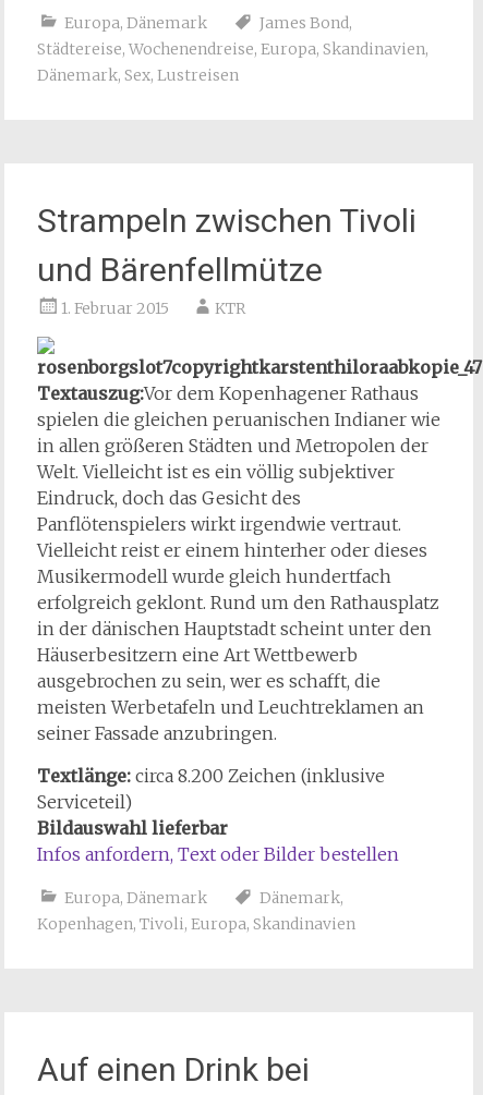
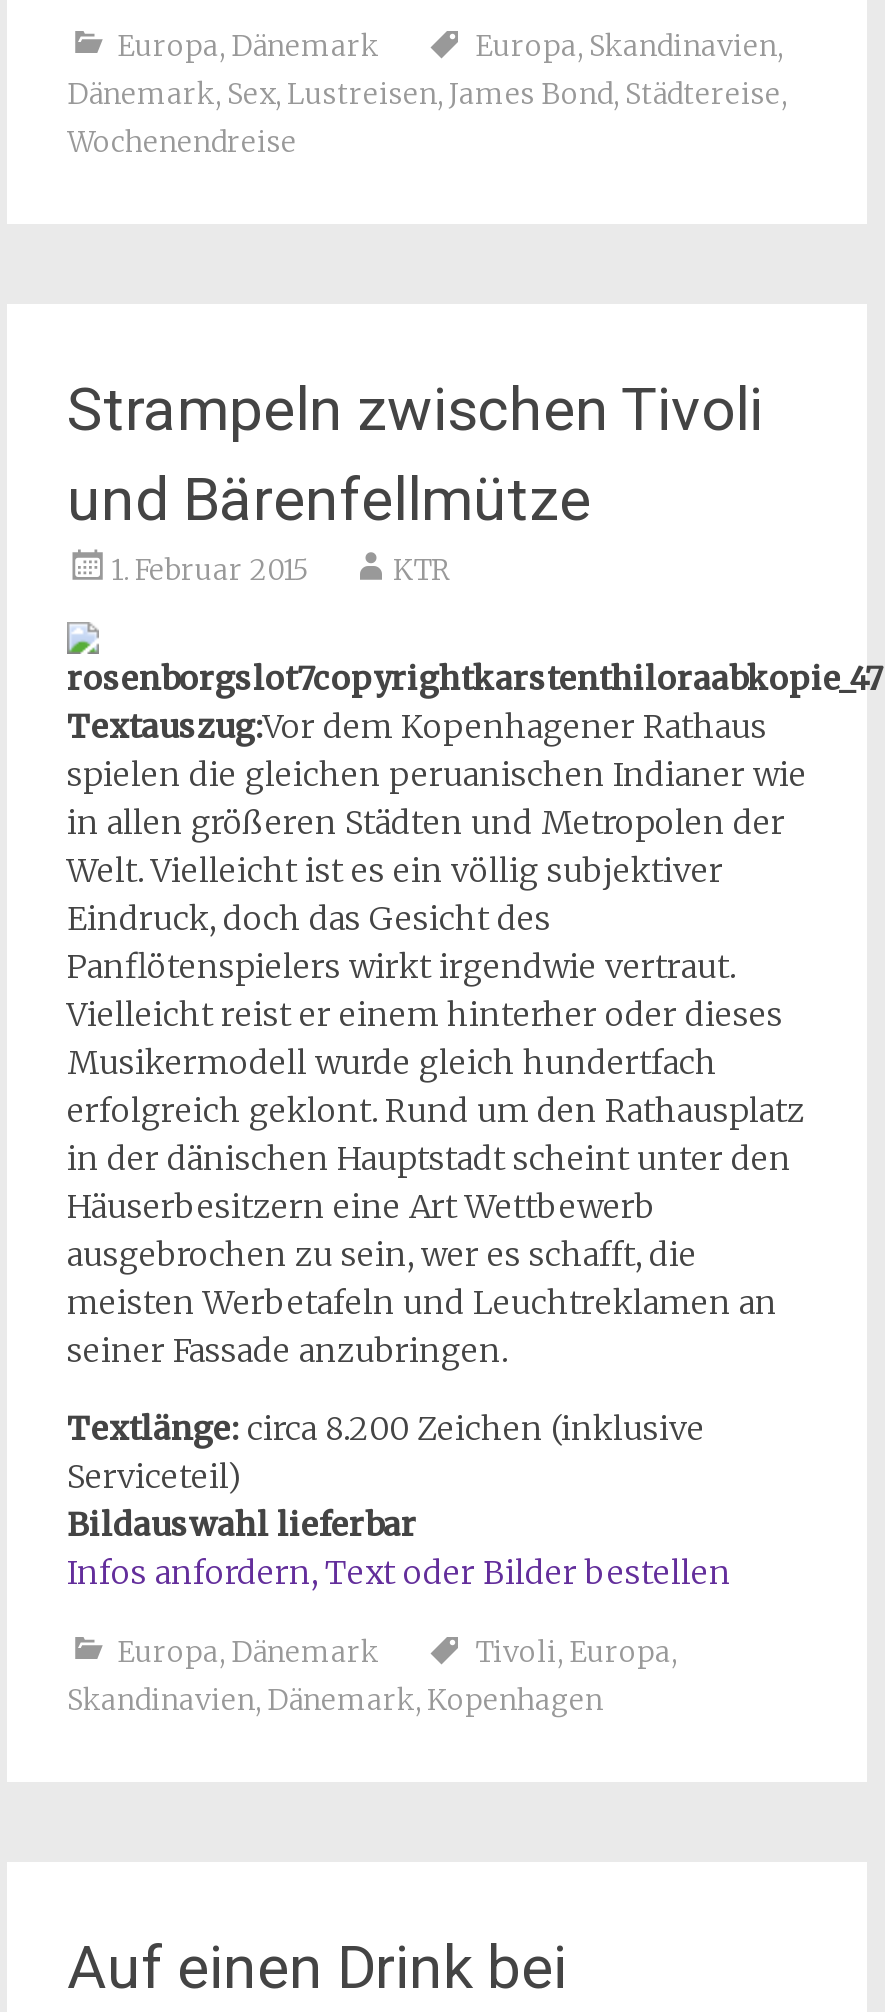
[37,14,428,85] James Bond, | Städtereise, Wochenendreise, Europa, Skandinavien, | Dänemark, Sex, Lustreisen -> [67,28,787,160] Europa, Skandinavien, | Dänemark, Sex, Lustreisen, James Bond, Städtereise, | Wochenendreise
[37,888,355,934] Dänemark, | Kopenhagen, Tivoli, Europa, Skandinavien -> [67,1634,677,1718] Tivoli, Europa, | Skandinavien, Dänemark, Kopenhagen

